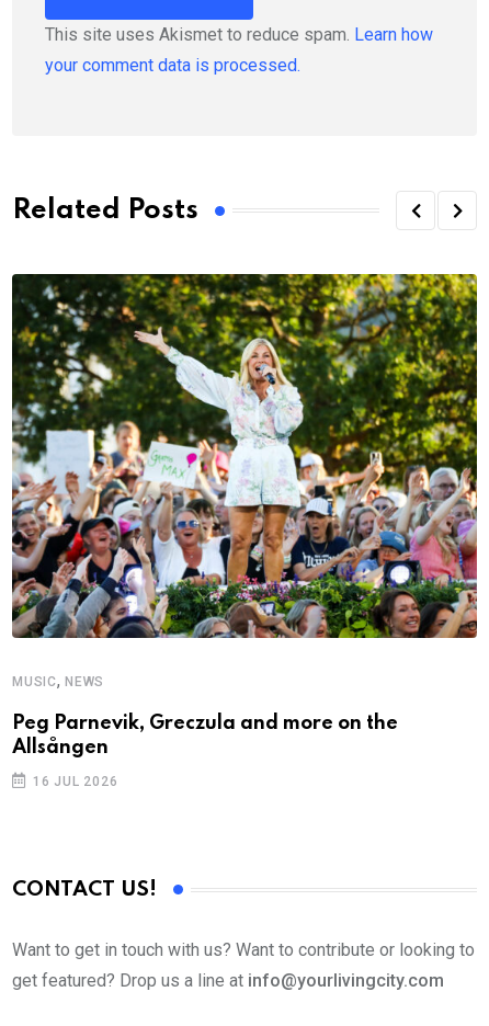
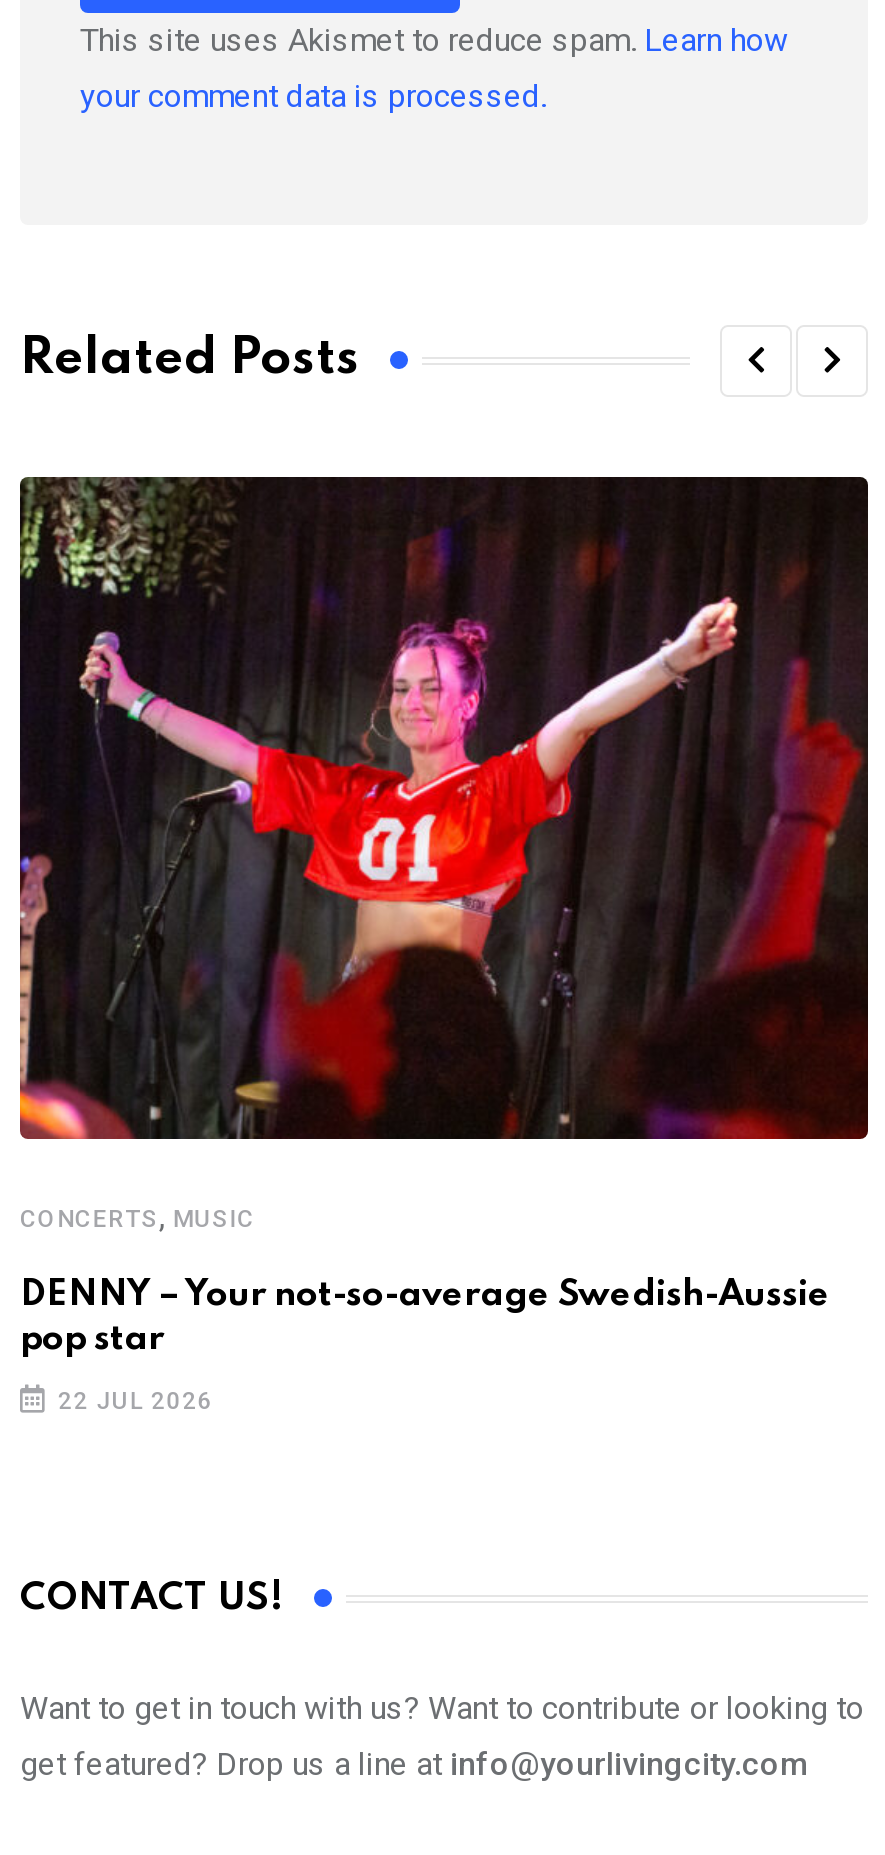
[11,273,478,691] [image] | MUSIC, NEWS -> [18,474,870,1236] [image] | CONCERTS, MUSIC
[12,714,398,758] Peg Parnevik, Greczula and more on the | Allsången -> [20,1278,830,1358] DENNY – Your not-so-average Swedish-Aussie | pop star
[33,774,118,789] 16 JUL 2026 -> [58,1388,213,1416] 22 JUL 2026

